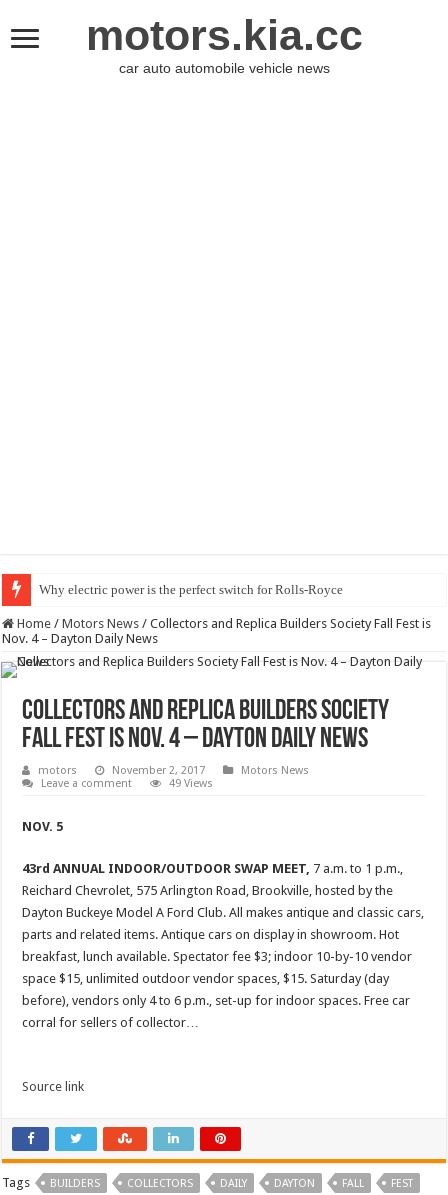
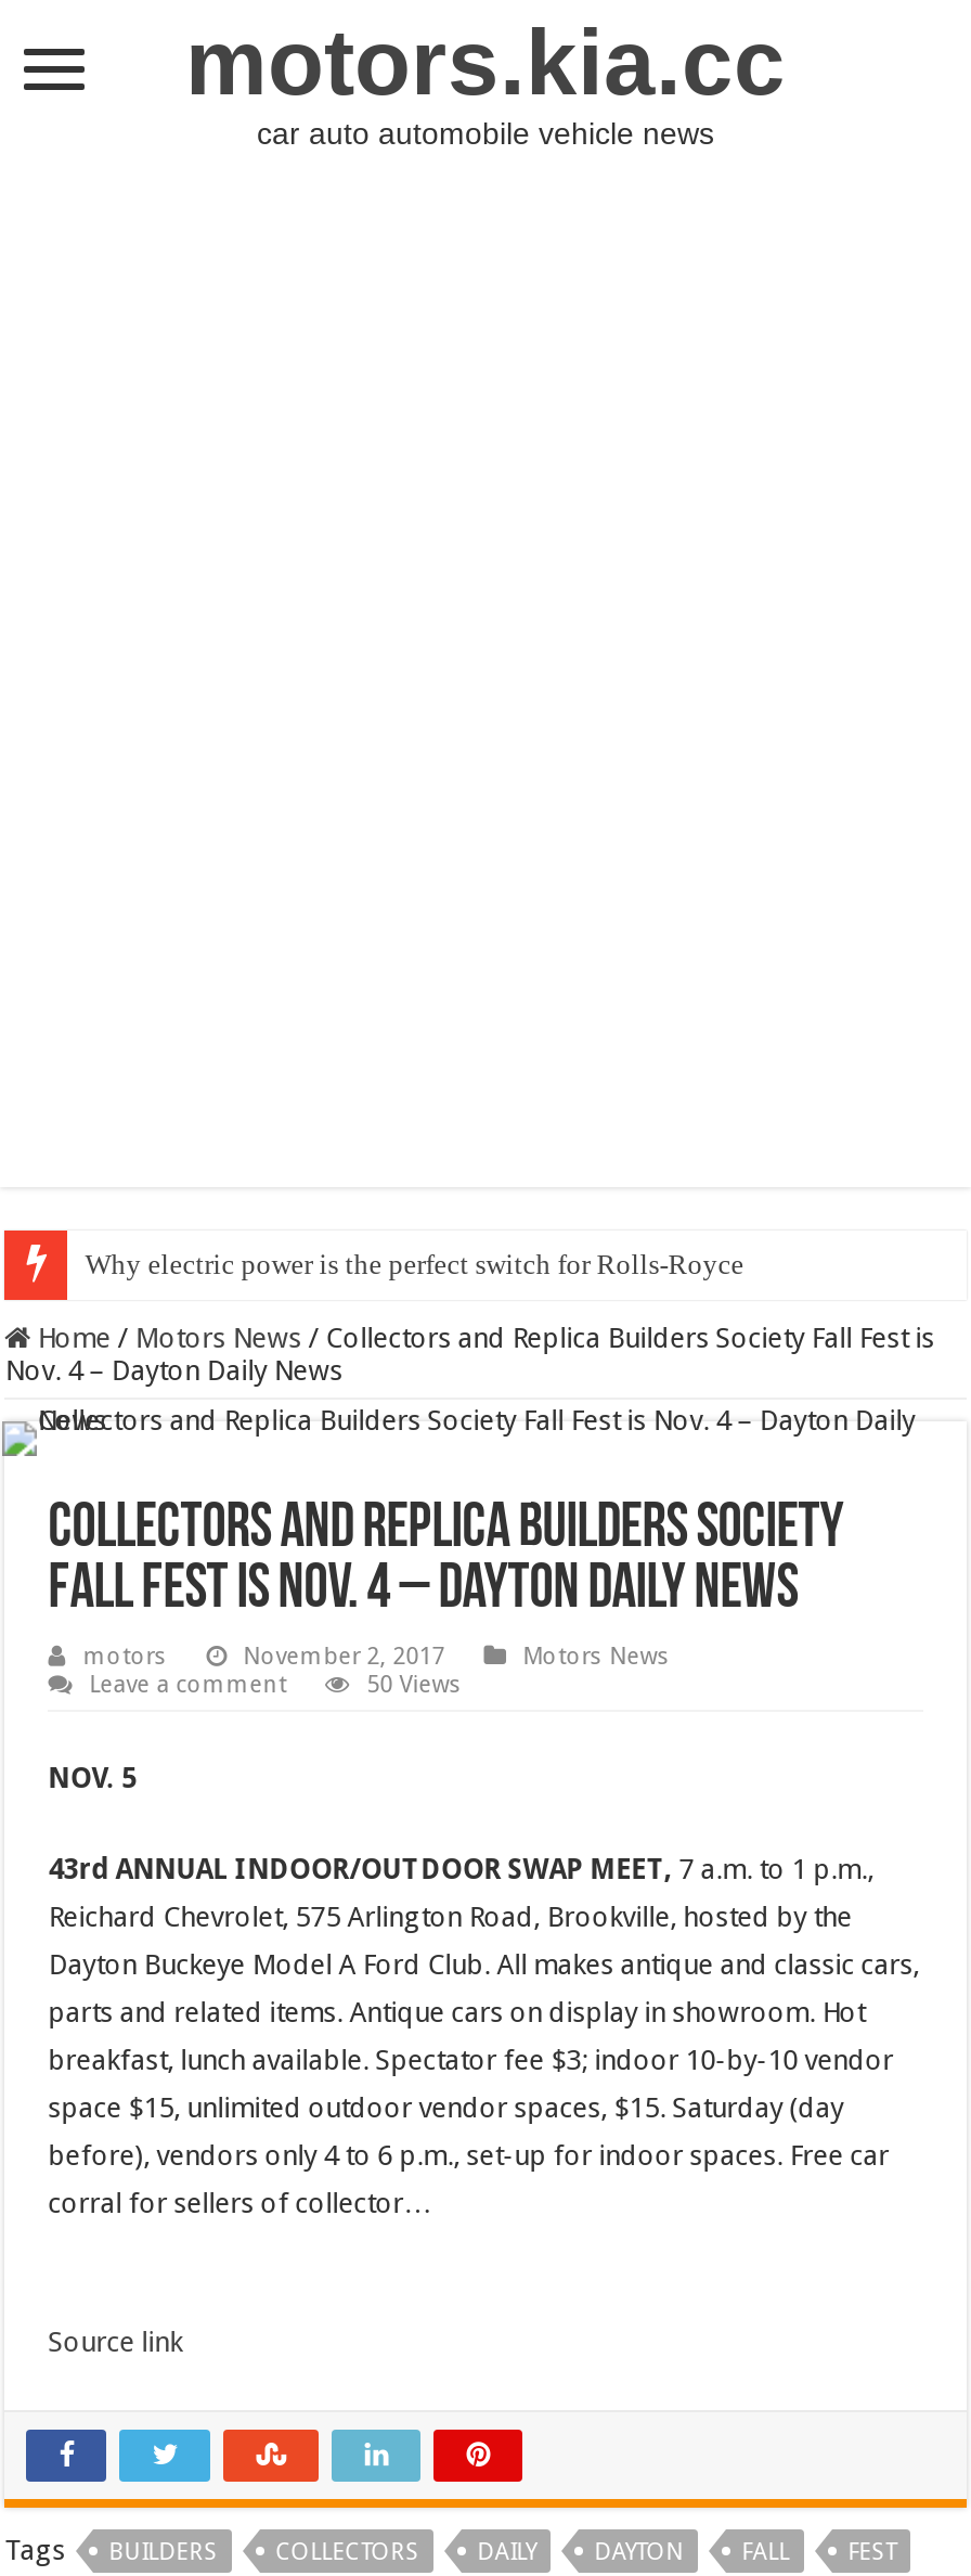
[169,777,213,790] 49 Views -> [367,1671,462,1699] 50 Views

